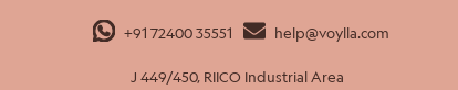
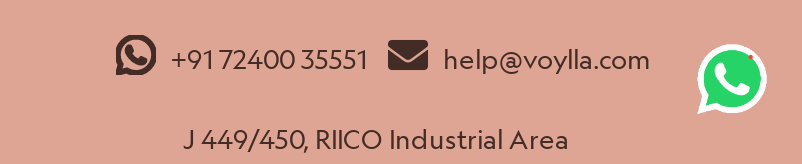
none -> [696,42,768,114] [image]

